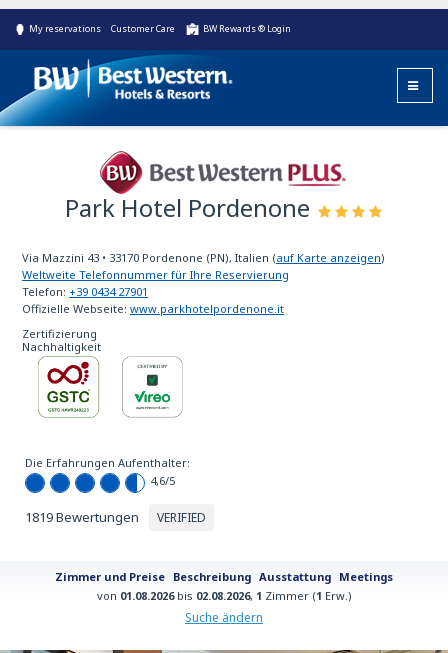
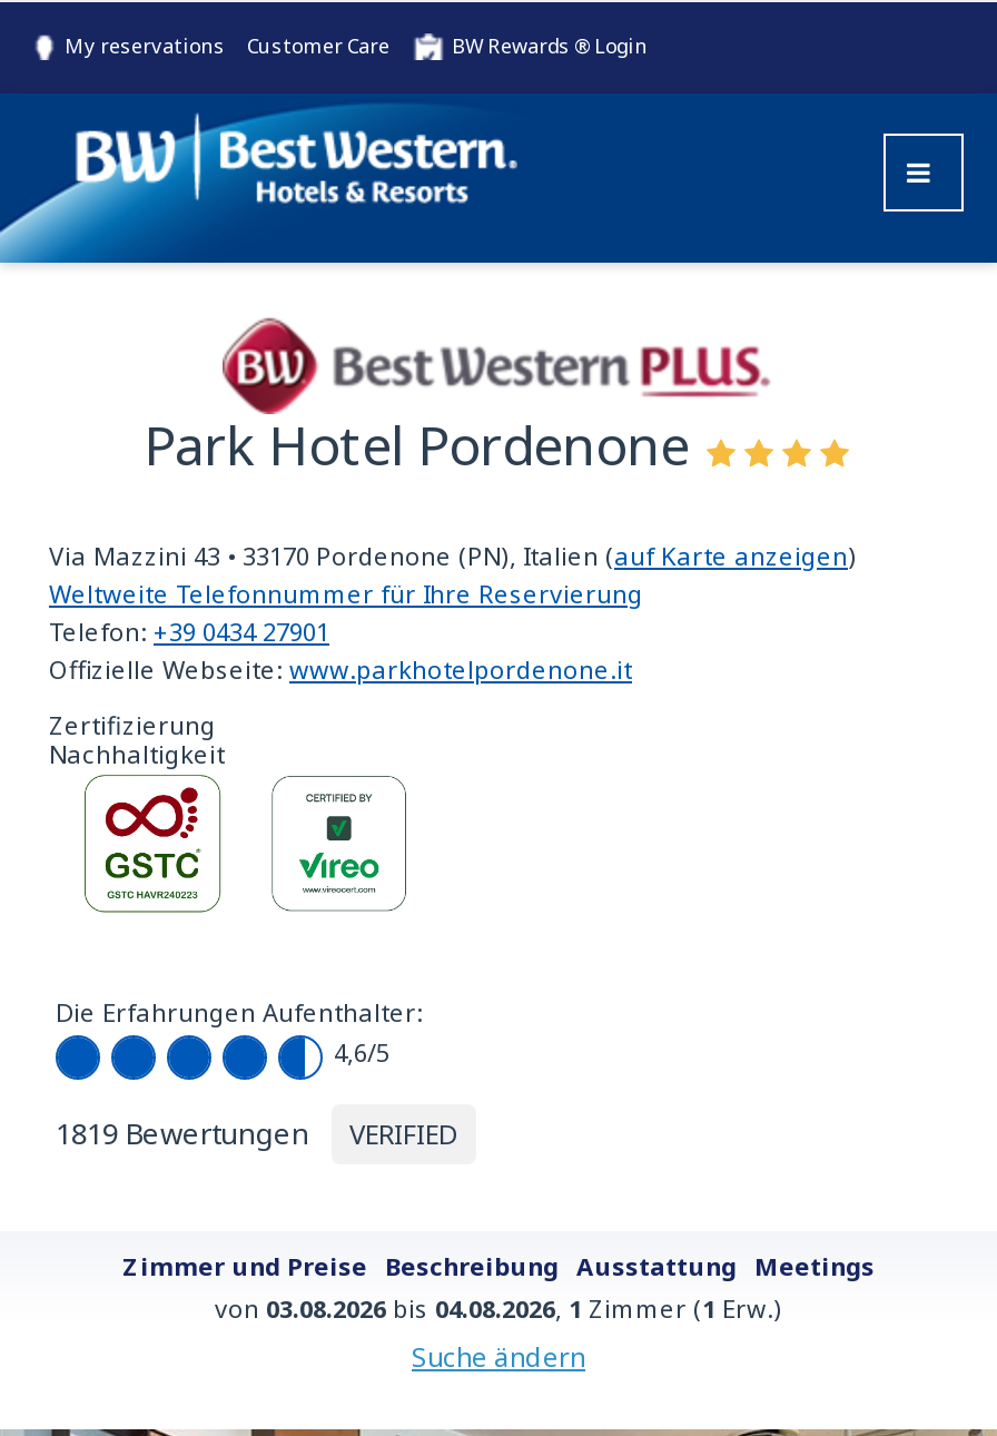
[96,588,351,603] von 01.08.2026 bis 02.08.2026, 1 Zimmer (1 Erw.) -> [215,1292,782,1325] von 03.08.2026 bis 04.08.2026, 1 Zimmer (1 Erw.)

